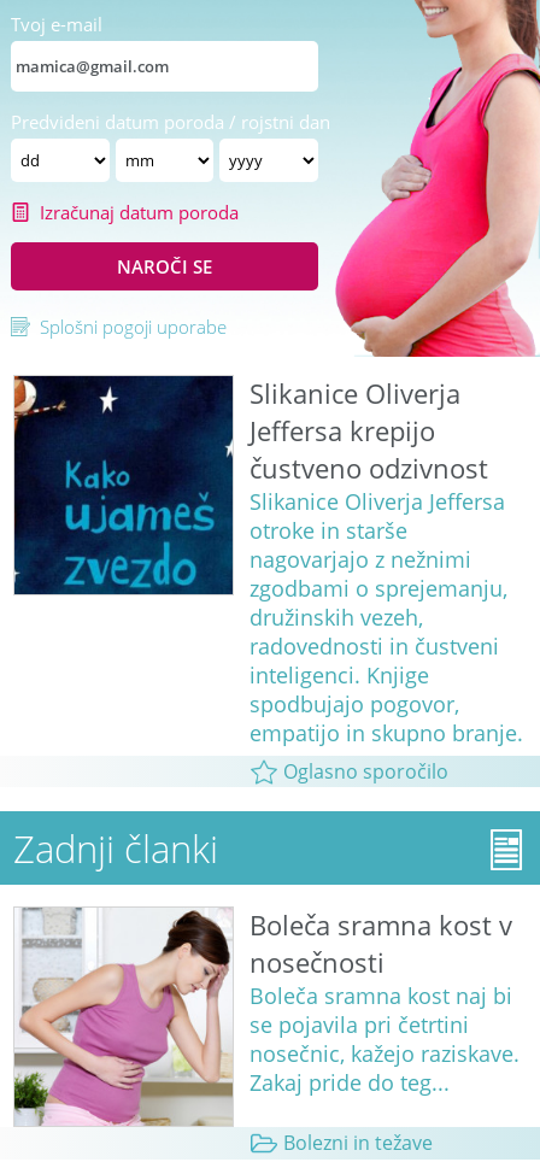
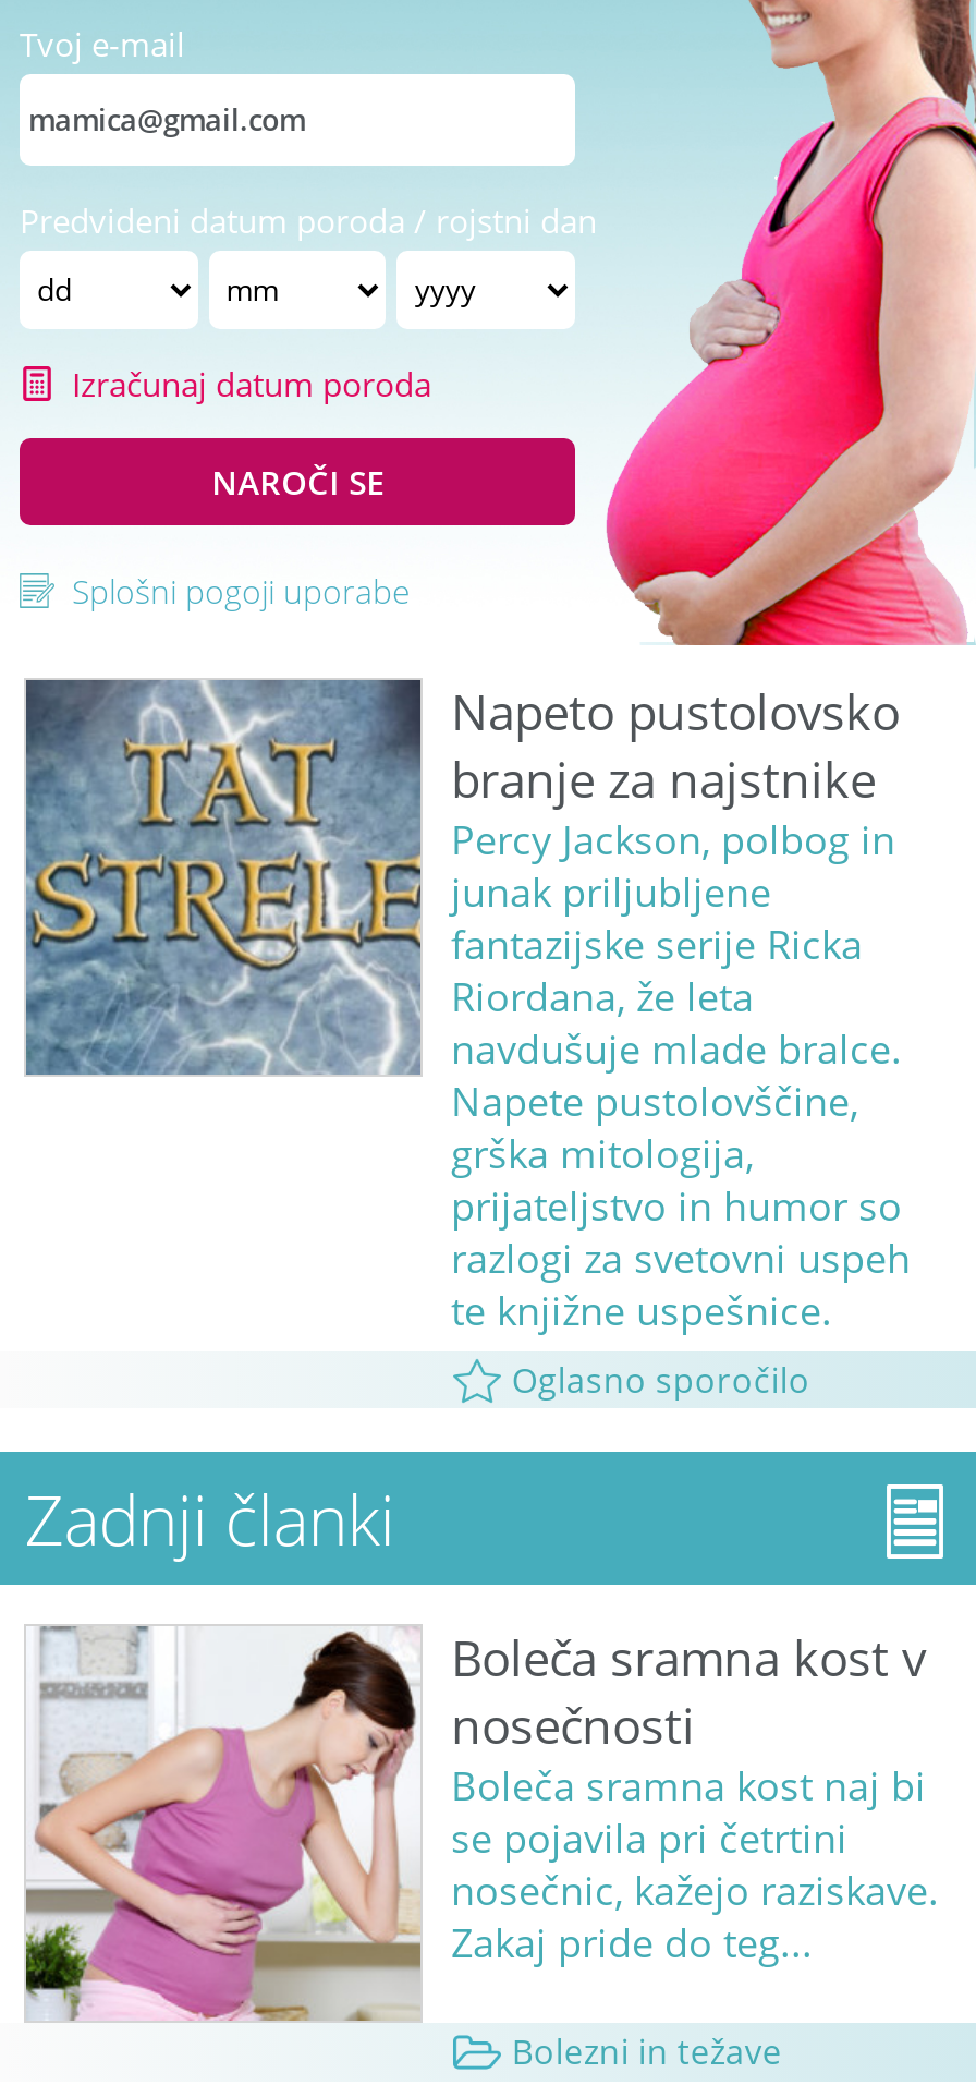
[13,375,523,748] [image] | Slikanice Oliverja | Jeffersa krepijo | čustveno odzivnost | Slikanice Oliverja Jeffersa | otroke in starše | nagovarjajo z nežnimi | zgodbami o sprejemanju, | družinskih vezeh, | radovednosti in čustveni | inteligenci. Knjige | spodbujajo pogovor, | empatijo in skupno branje. -> [24,678,911,1337] [image] | Napeto pustolovsko | branje za najstnike | Percy Jackson, polbog in | junak priljubljene | fantazijske serije Ricka | Riordana, že leta | navdušuje mlade bralce. | Napete pustolovščine, | grška mitologija, | prijateljstvo in humor so | razlogi za svetovni uspeh | te knjižne uspešnice.

